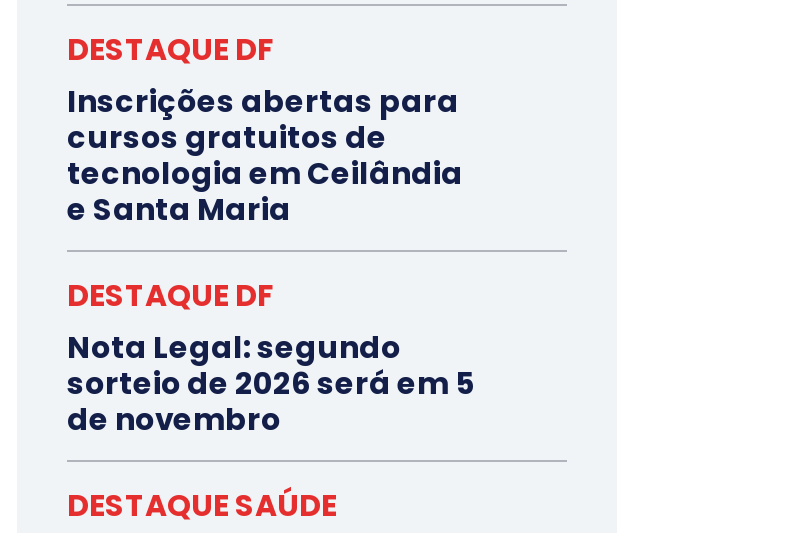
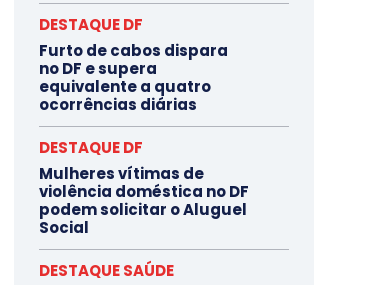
[67,80,463,230] Inscrições abertas para | cursos gratuitos de | tecnologia em Ceilândia | e Santa Maria -> [39,40,228,115] Furto de cabos dispara | no DF e supera | equivalente a quatro | ocorrências diárias
[67,326,475,440] Nota Legal: segundo | sorteio de 2026 será em 5 | de novembro -> [39,163,249,238] Mulheres vítimas de | violência doméstica no DF | podem solicitar o Aluguel | Social

